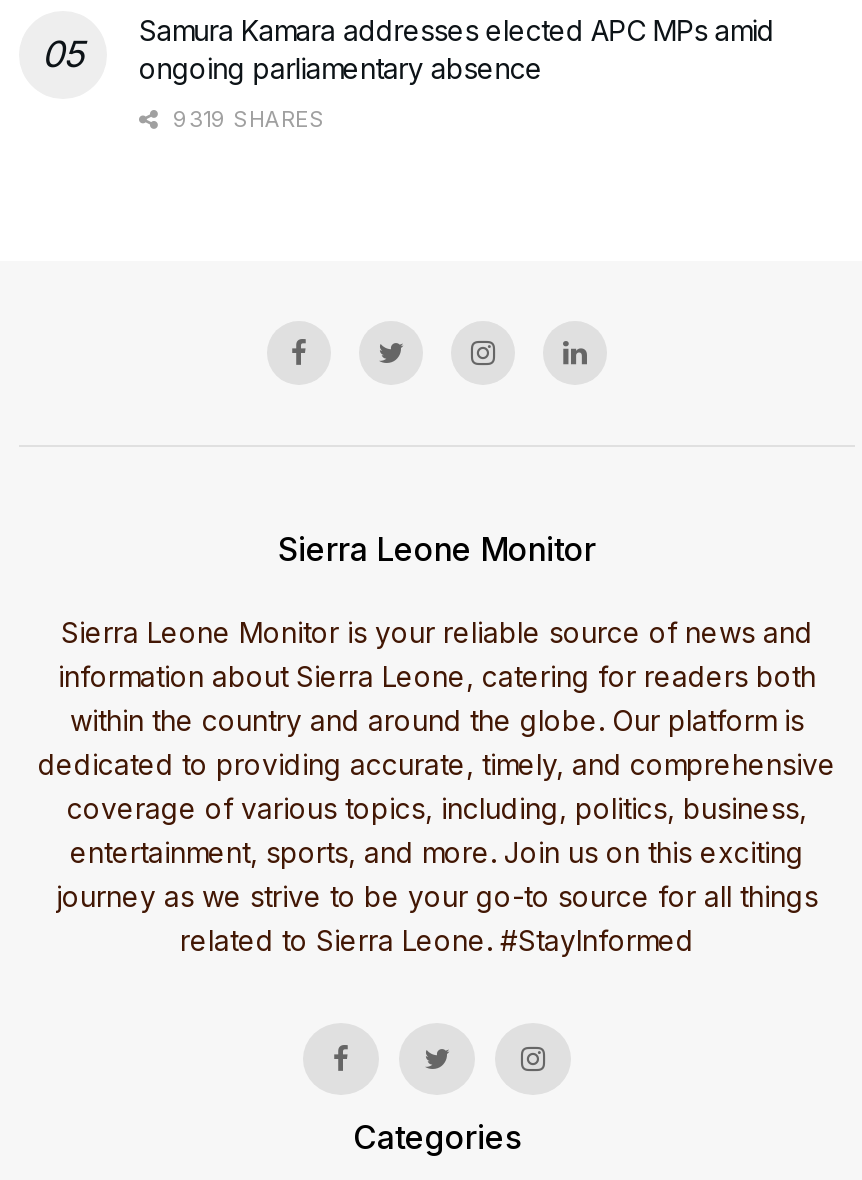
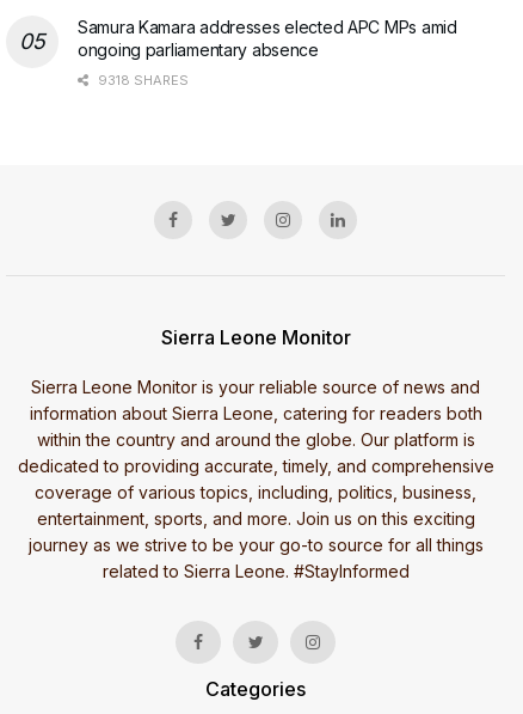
[167,106,325,134] 9319 SHARES -> [94,72,189,89] 9318 SHARES

